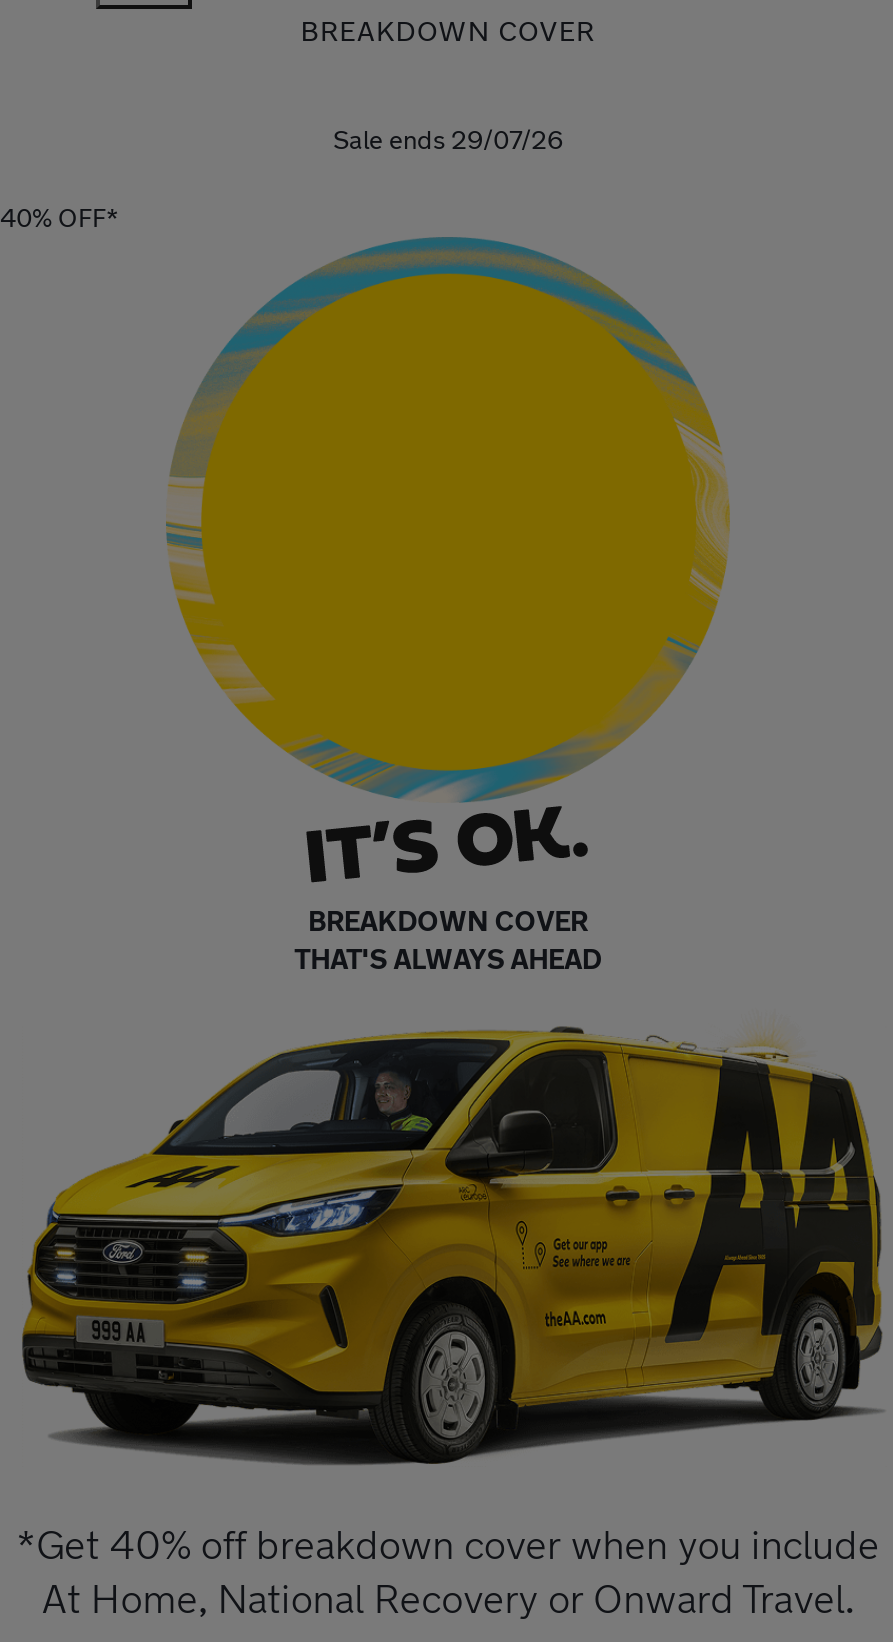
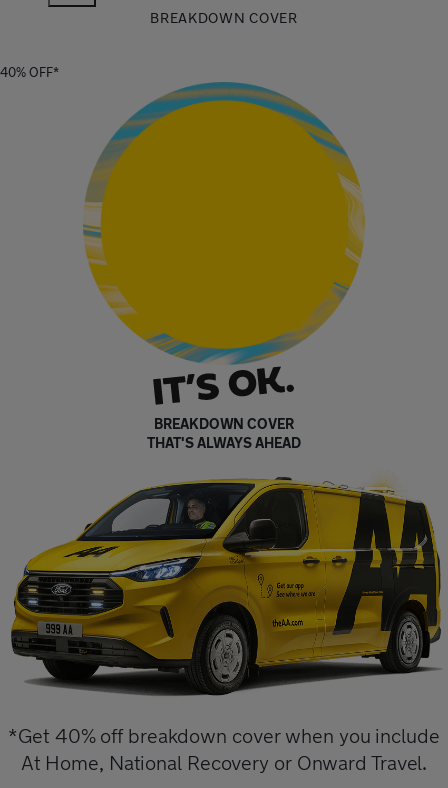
[333,123,563,155] Sale ends 29/07/26 -> none

